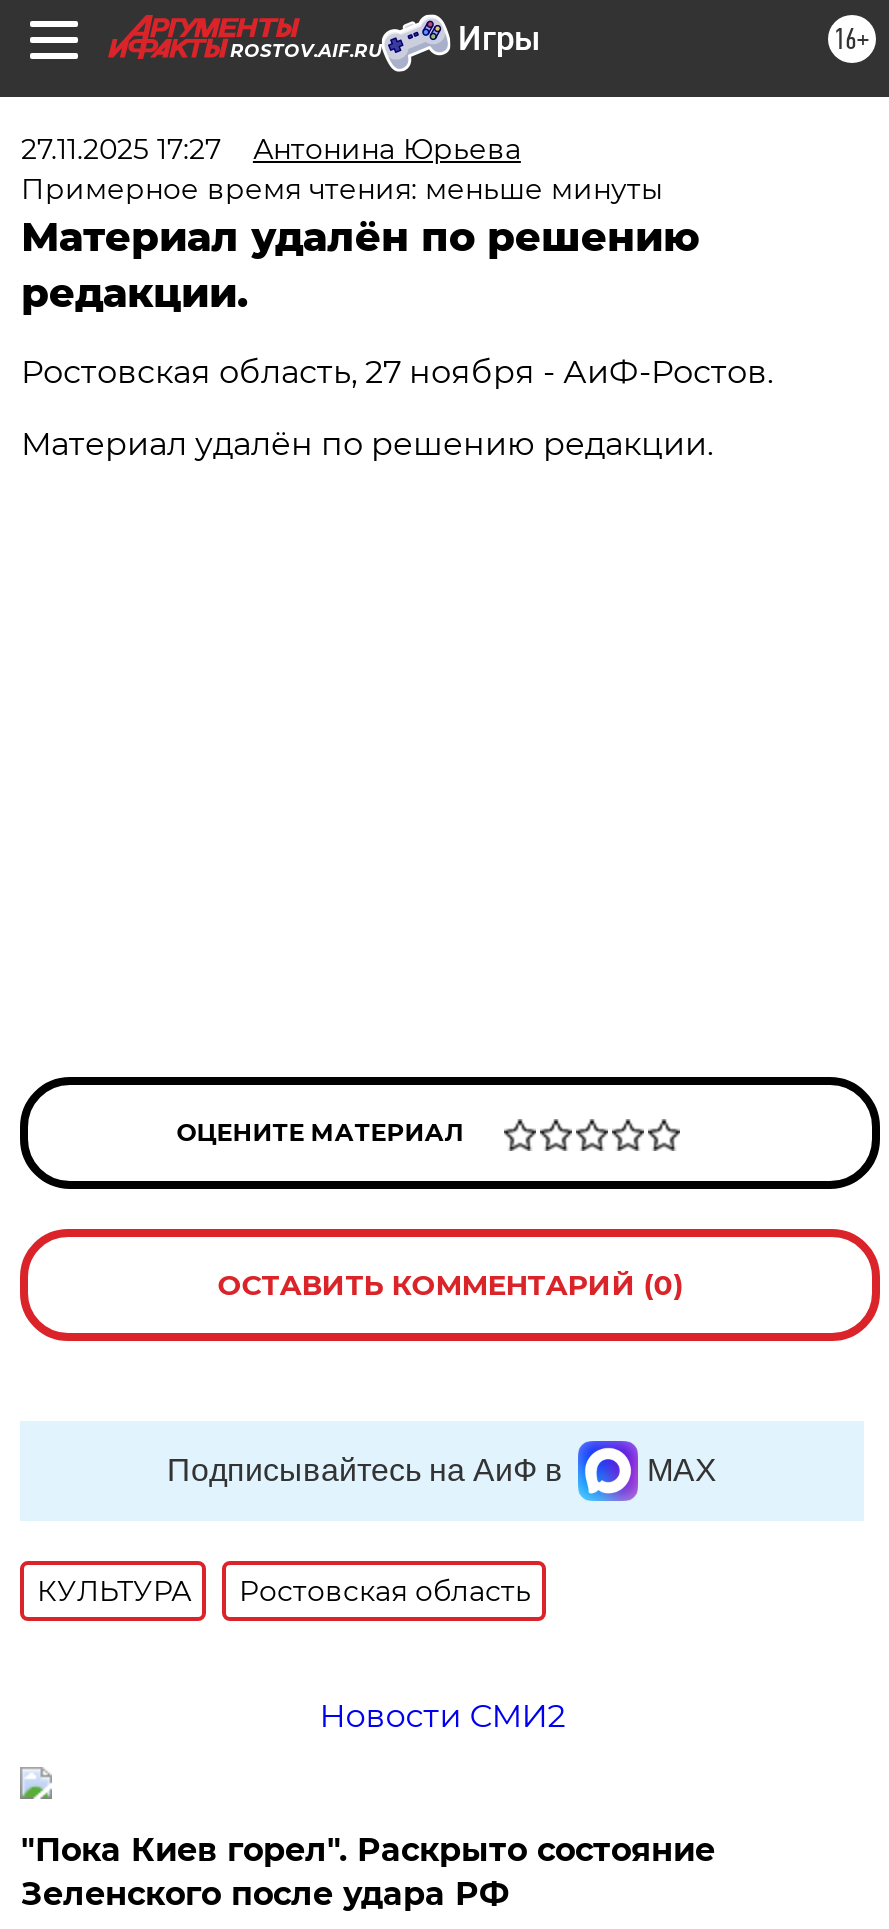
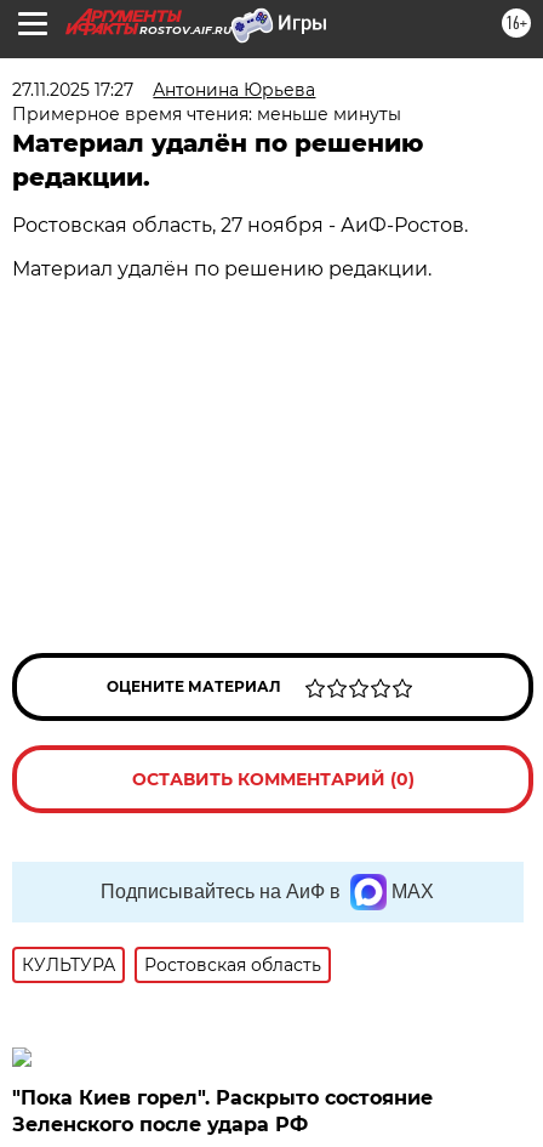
[319,1697,565,1735] Новости СМИ2 -> none

